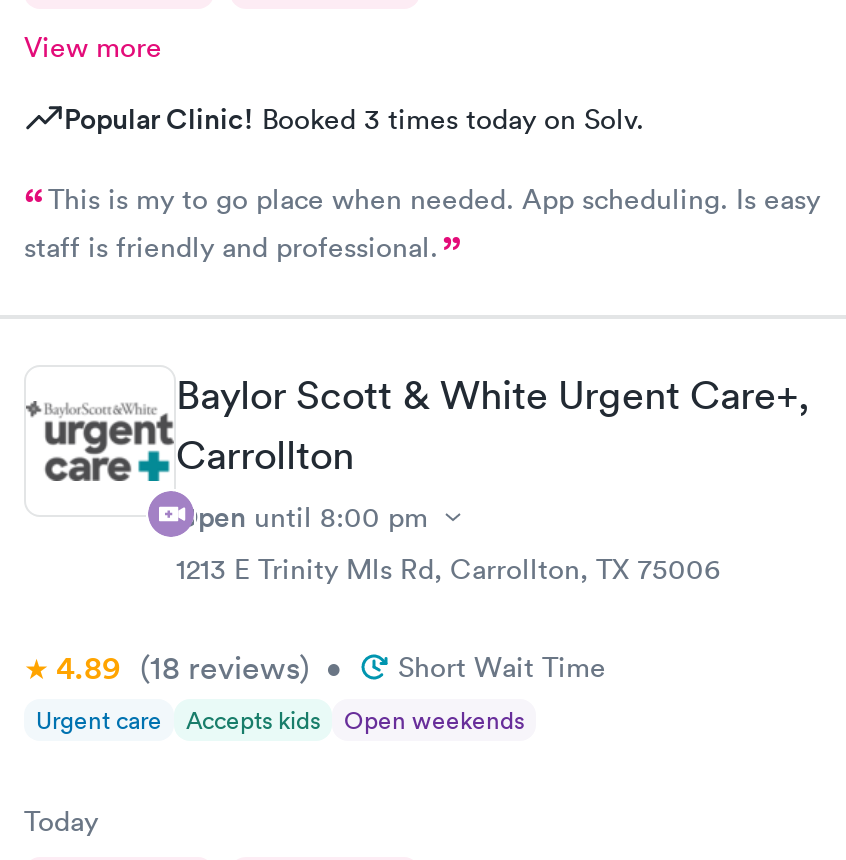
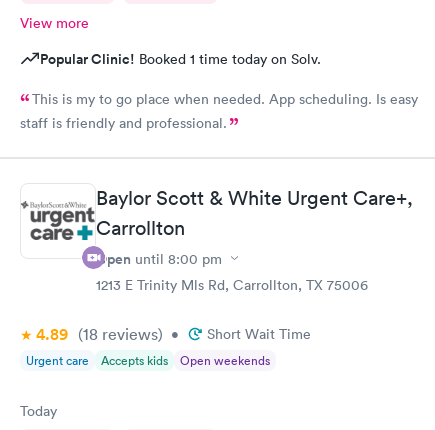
[64,98,644,138] Popular Clinic! Booked 3 times today on Solv. -> [40,49,321,69] Popular Clinic! Booked 1 time today on Solv.

